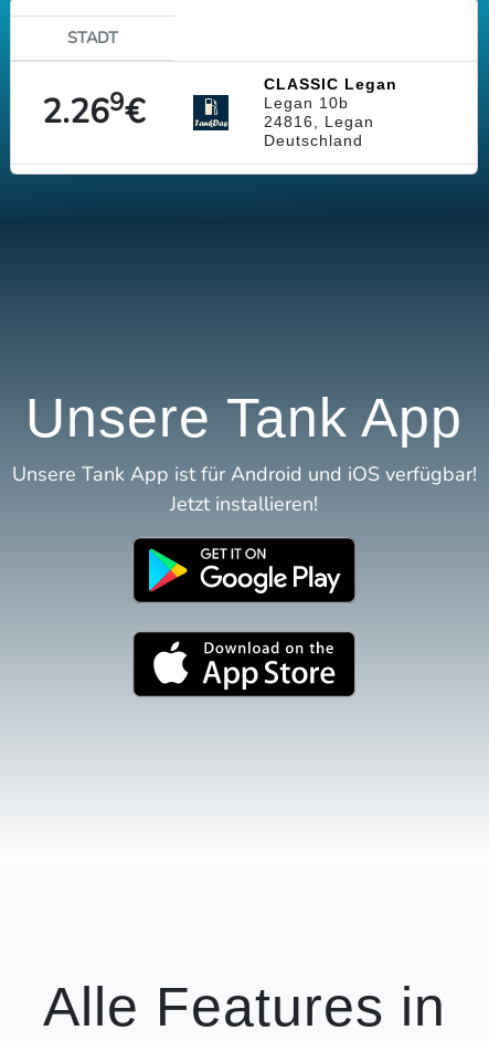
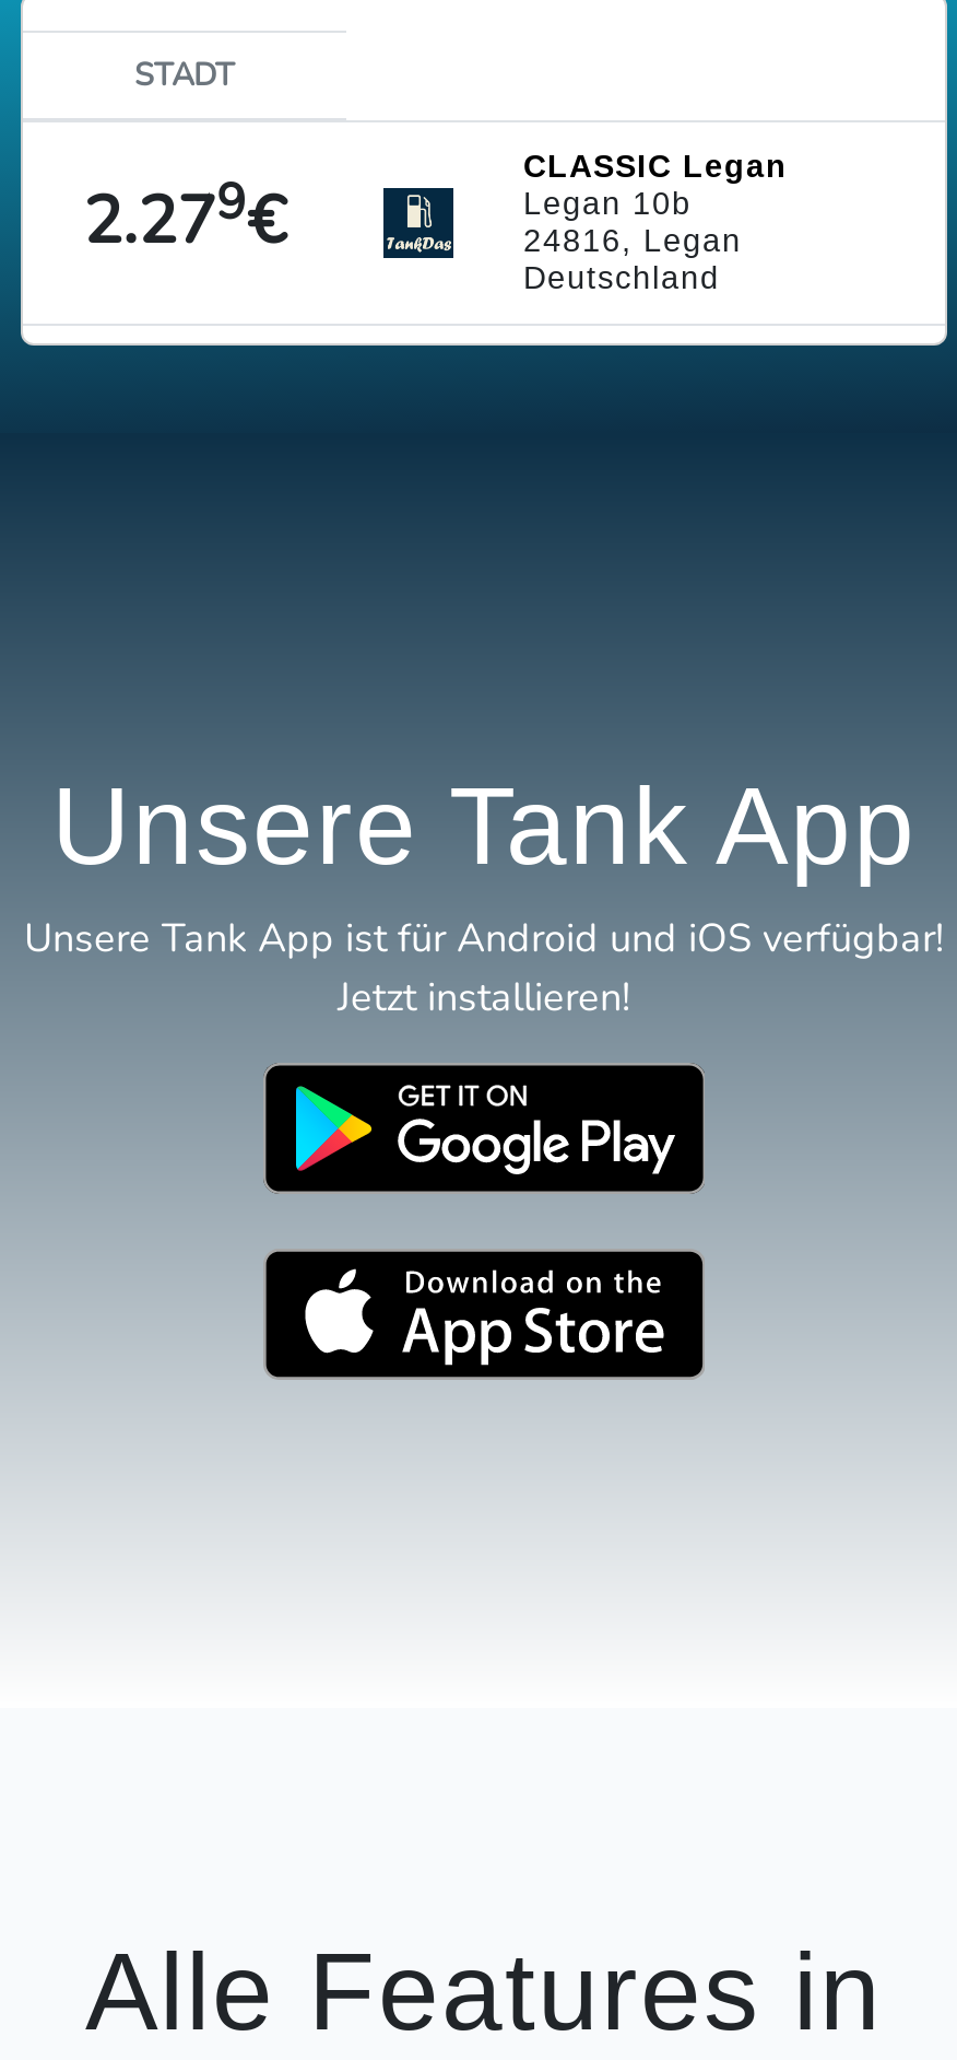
[41,85,144,135] 2.269€ -> [83,168,286,267] 2.279€

